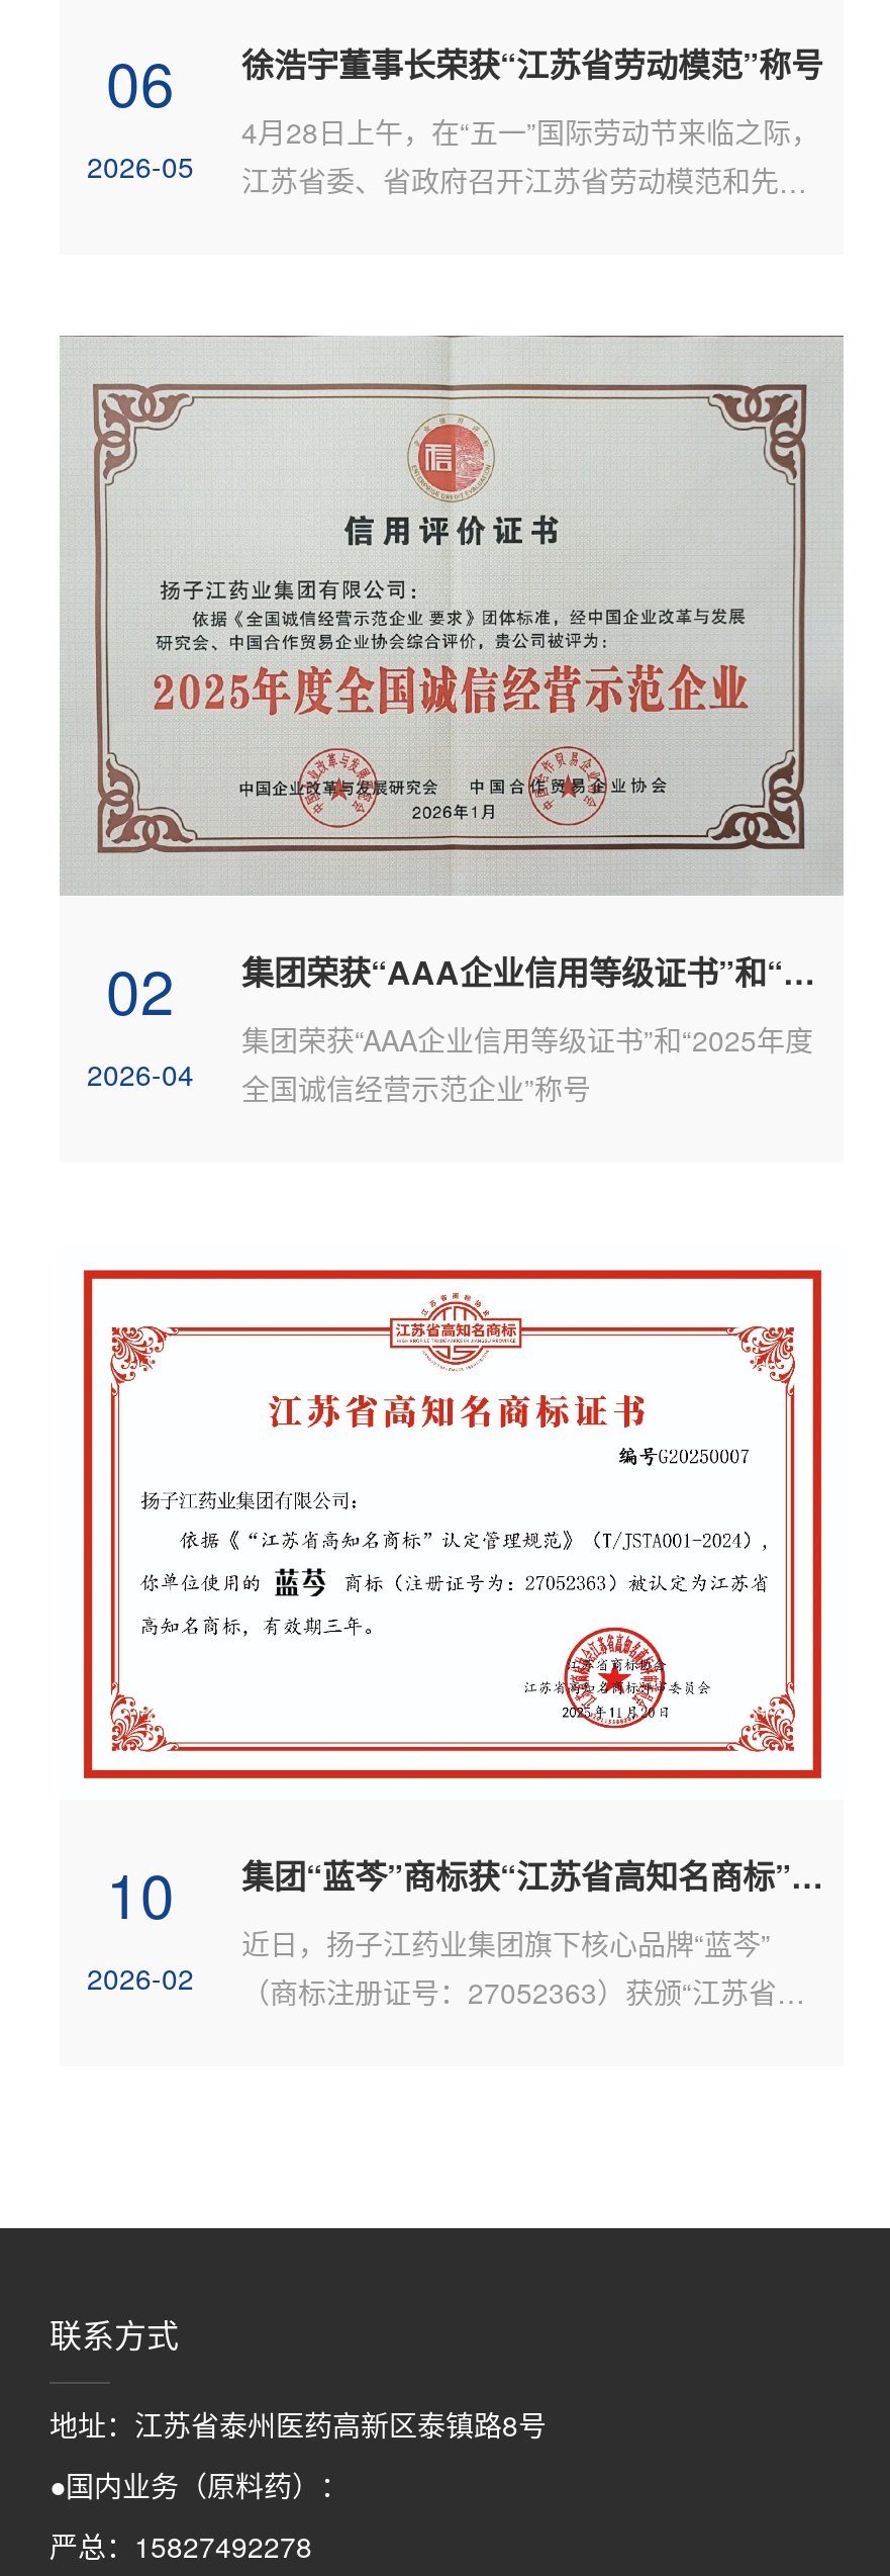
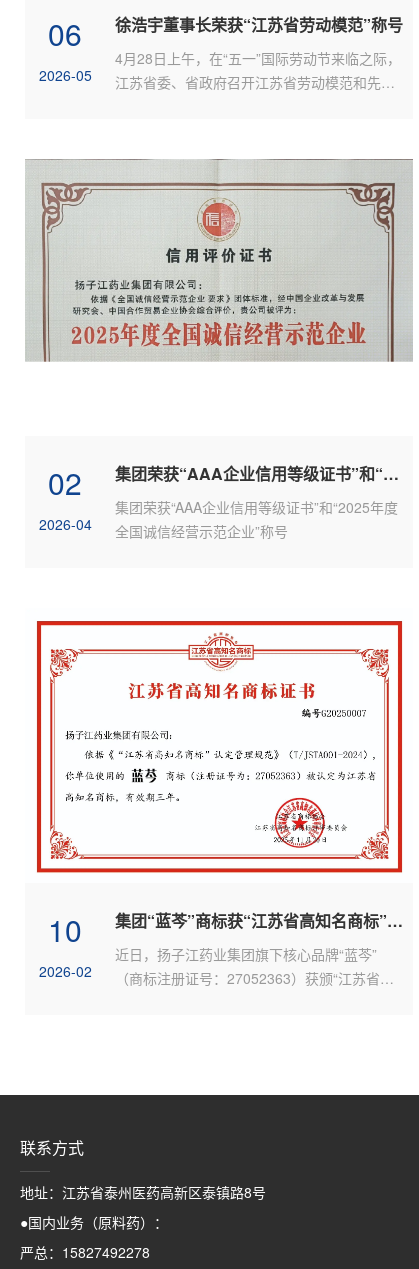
[60,744,844,896] [image] -> none

